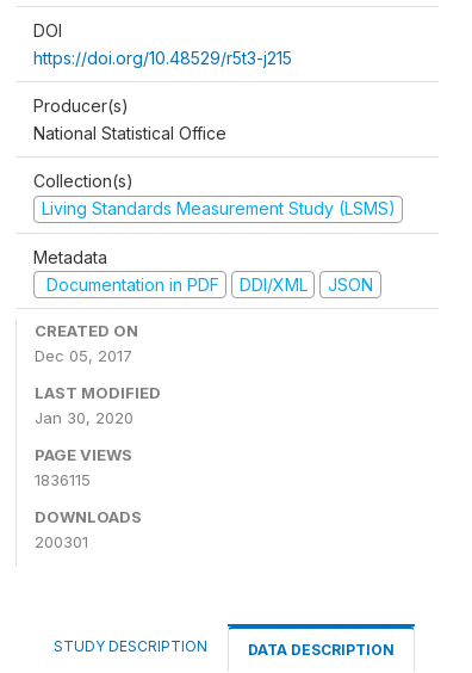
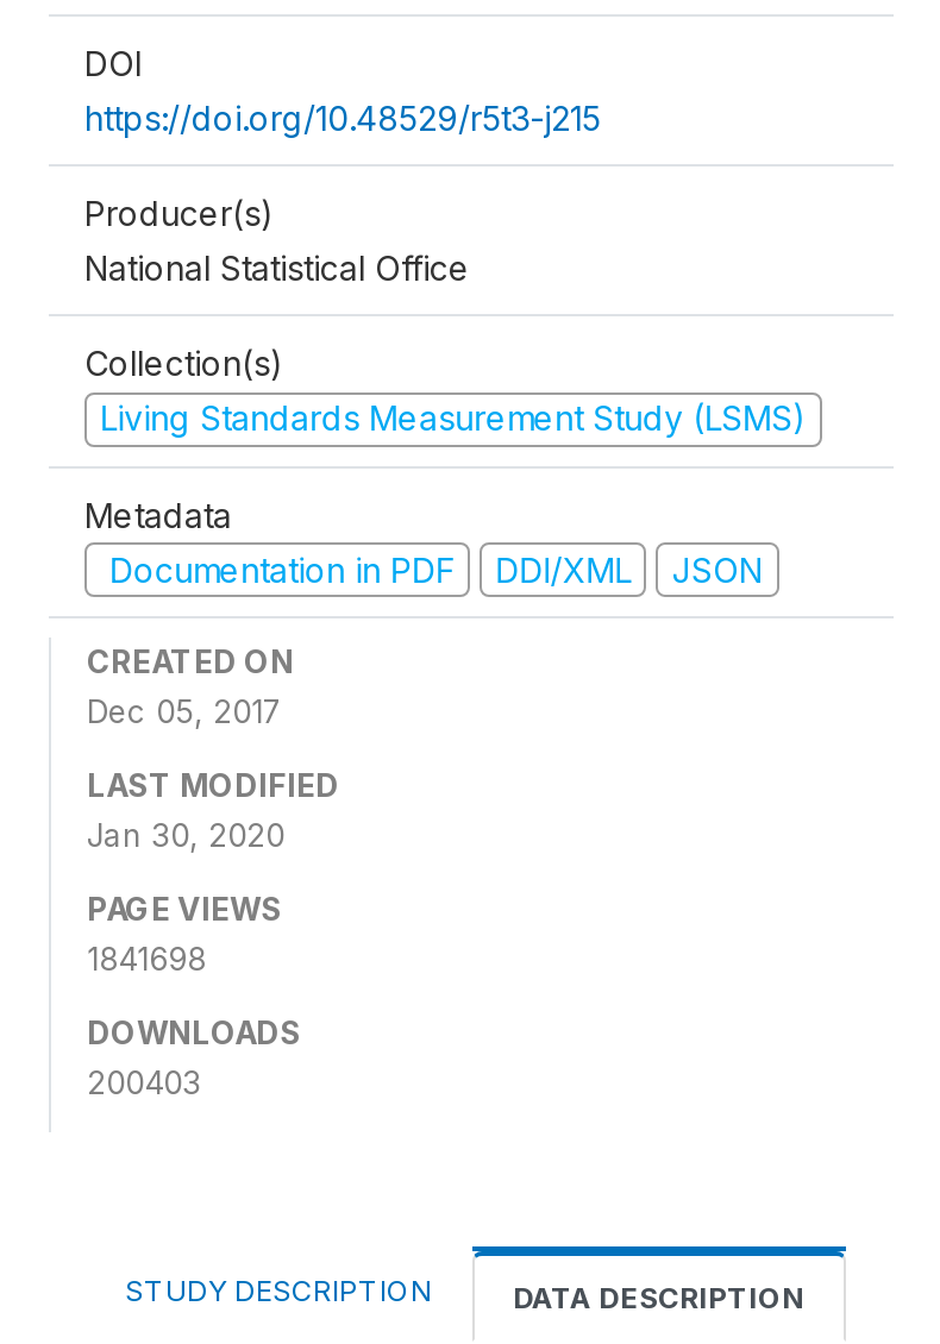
[35,470,91,489] 1836115 -> [87,940,206,978] 1841698
[35,532,88,551] 200301 -> [87,1063,201,1101] 200403

